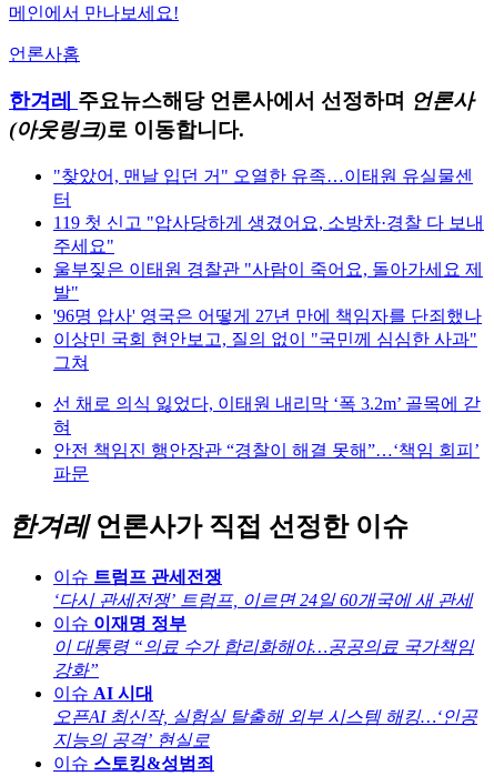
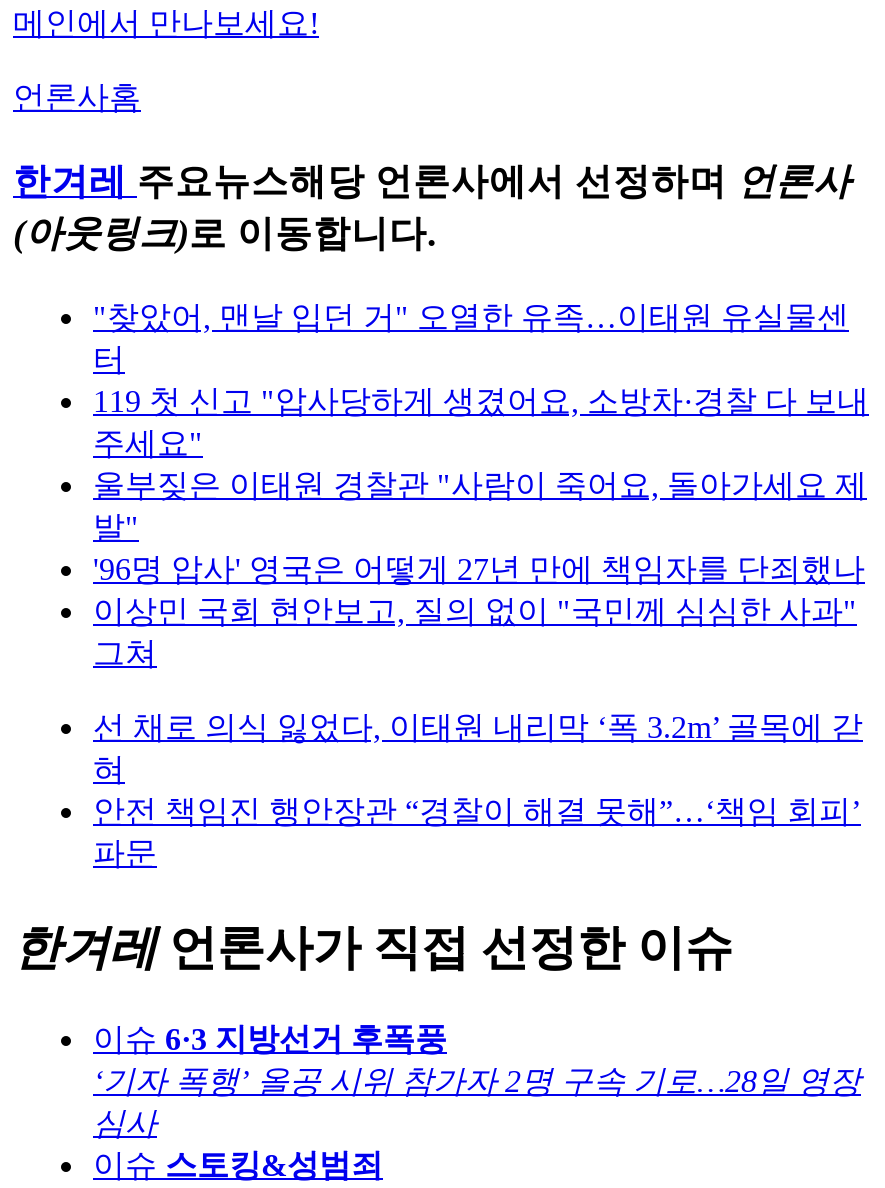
[53,567,477,749] 이슈 트럼프 관세전쟁 | ‘다시 관세전쟁’ 트럼프, 이르면 24일 60개국에 새 관세 | 이슈 이재명 정부 | 이 대통령 “의료 수가 합리화해야…공공의료 국가책임 | 강화” | 이슈 AI 시대 | 오픈AI 최신작, 실험실 탈출해 외부 시스템 해킹…‘인공 | 지능의 공격’ 현실로 -> [93,1022,861,1140] 이슈 6·3 지방선거 후폭풍 | ‘기자 폭행’ 올공 시위 참가자 2명 구속 기로…28일 영장 | 심사

